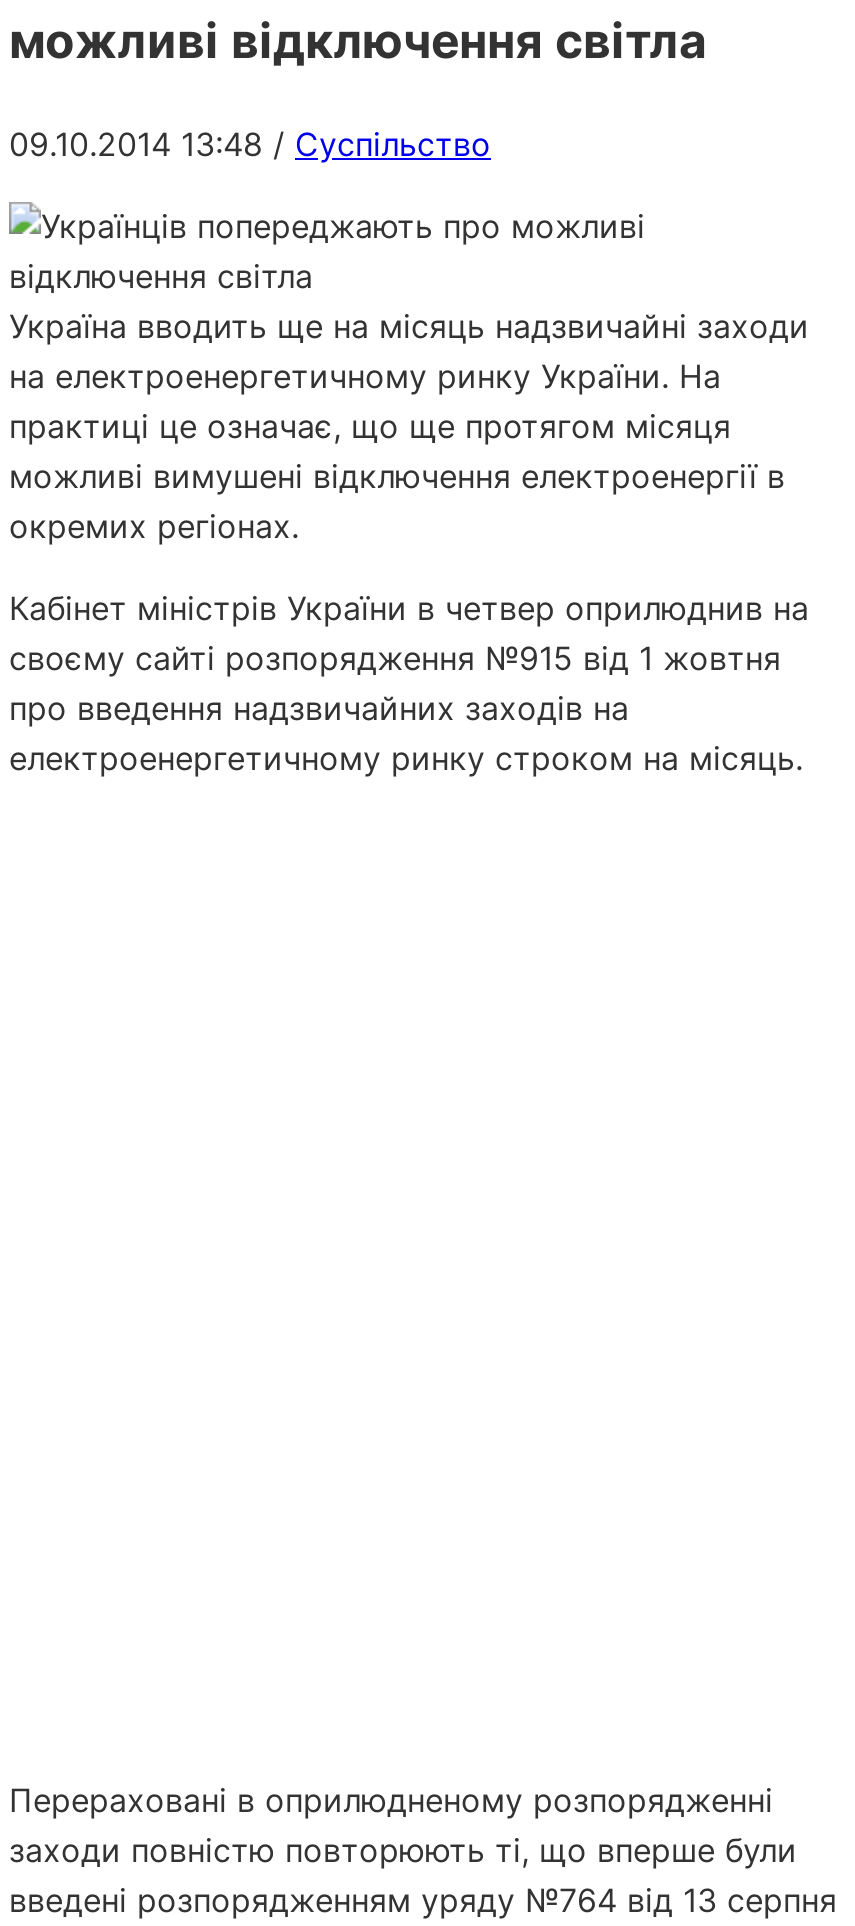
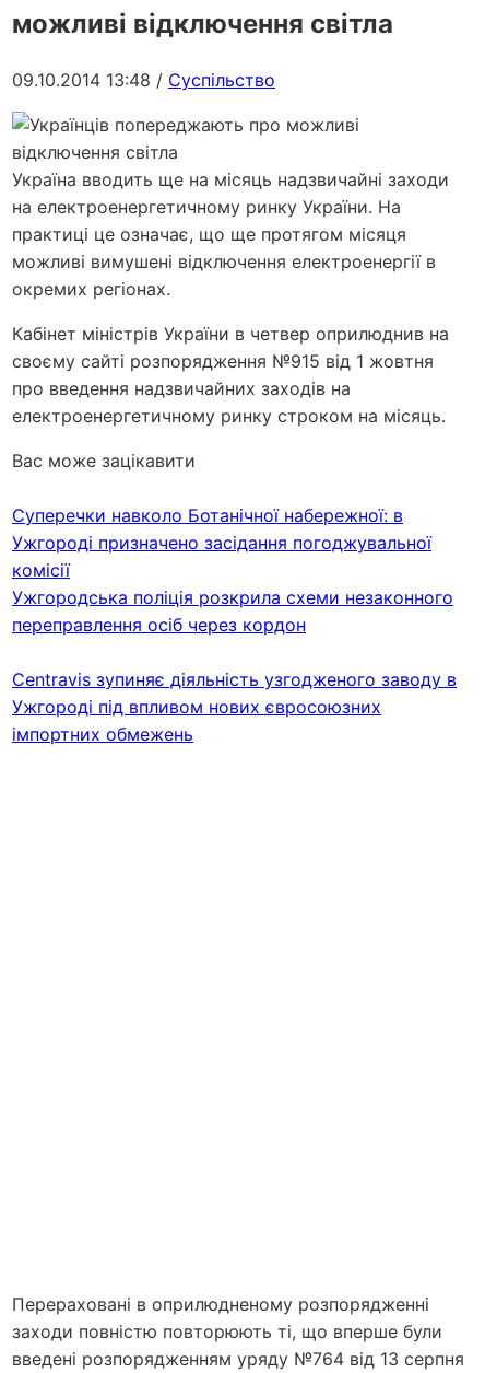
none -> [12,449,457,745] Вас може зацікавити | Суперечки навколо Ботанічної набережної: в | Ужгороді призначено засідання погоджувальної | комісії | Ужгородська поліція розкрила схеми незаконного | переправлення осіб через кордон | Centravis зупиняє діяльність узгодженого заводу в | Ужгороді під впливом нових євросоюзних | імпортних обмежень

